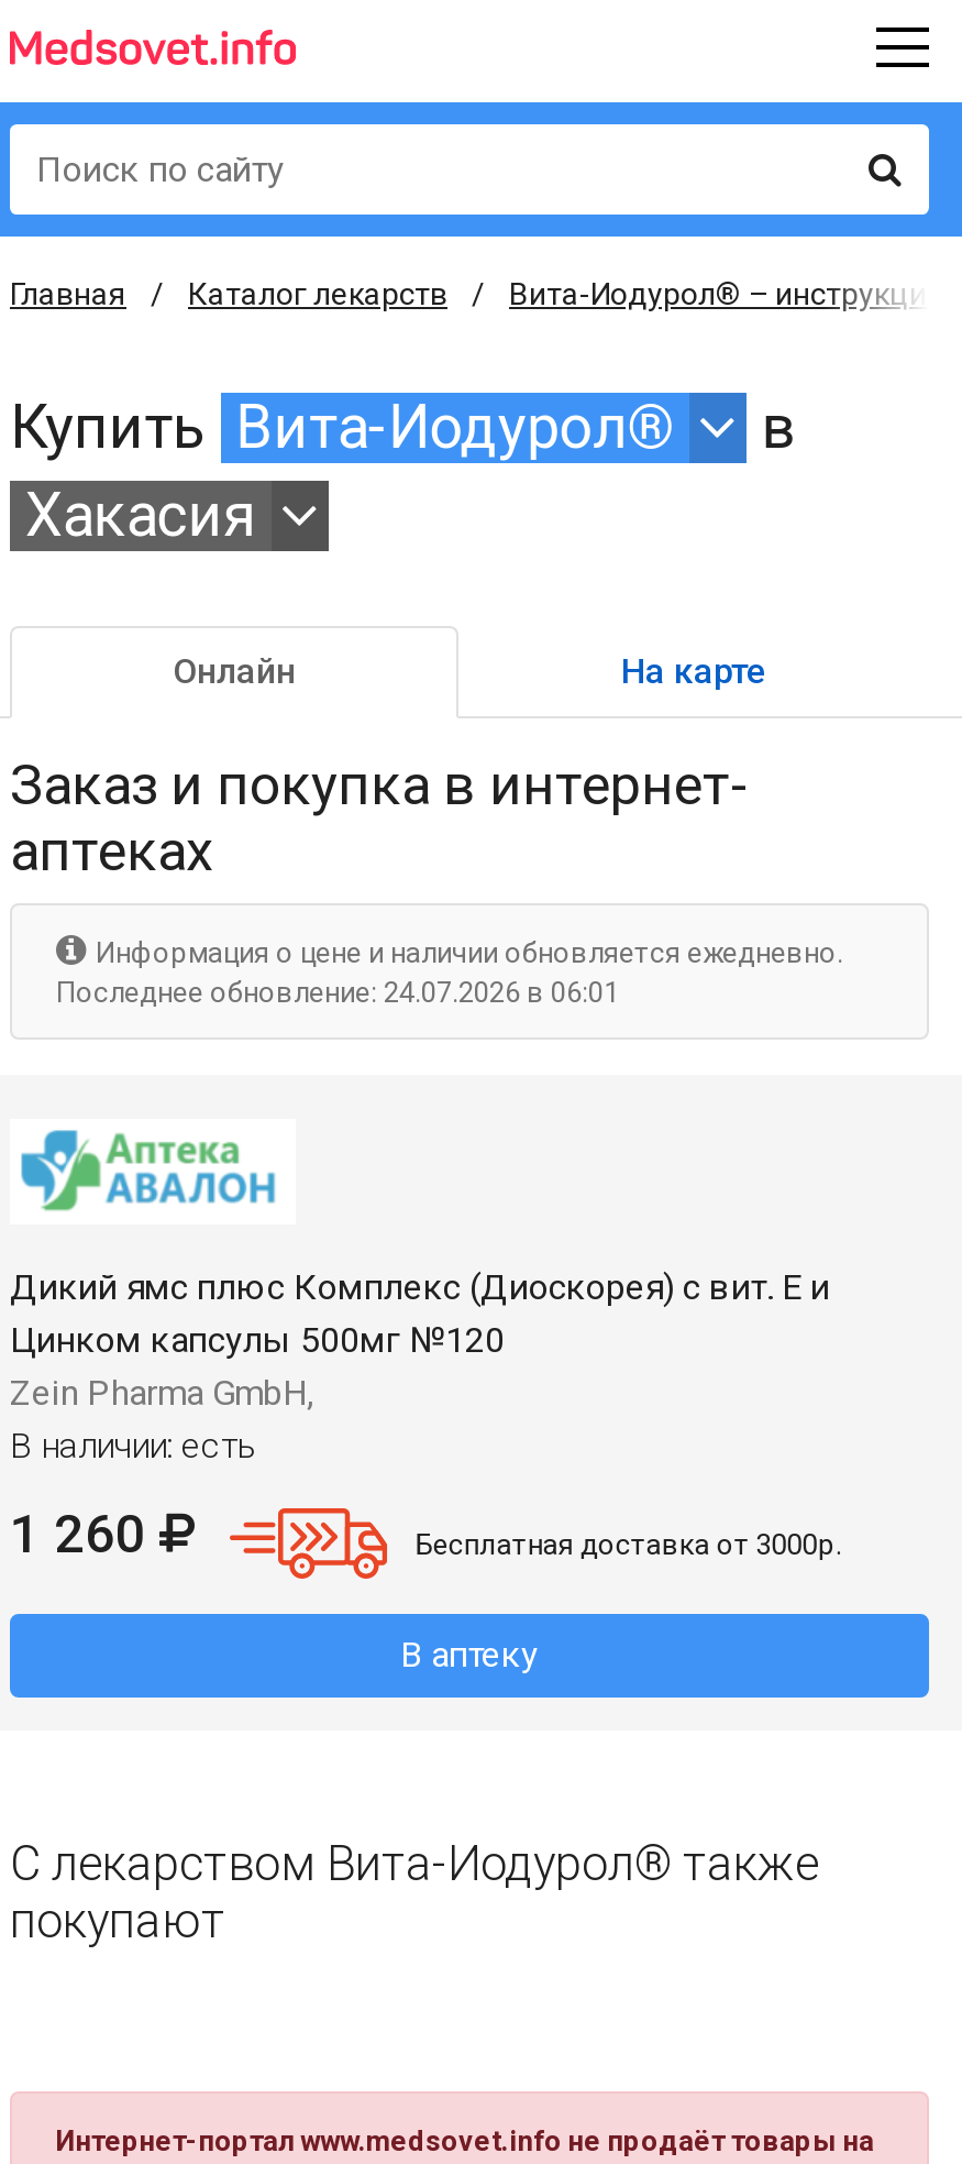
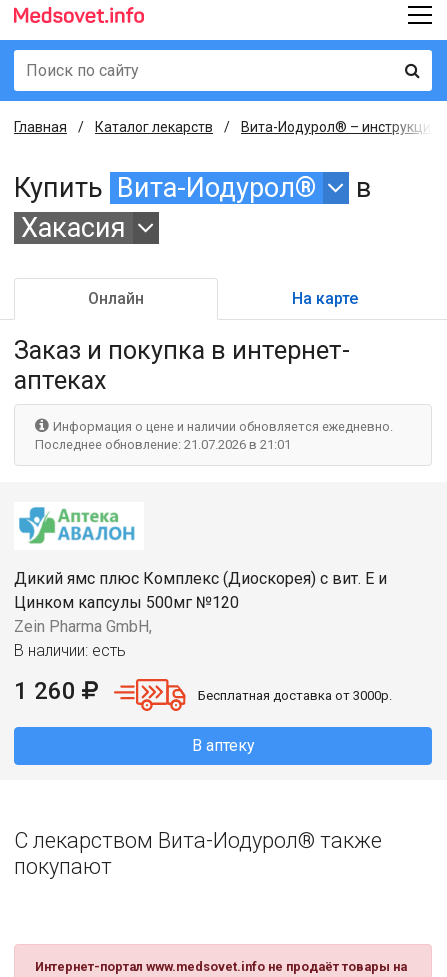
[56,975,619,1008] Последнее обновление: 24.07.2026 в 06:01 -> [35,437,291,452] Последнее обновление: 21.07.2026 в 21:01

